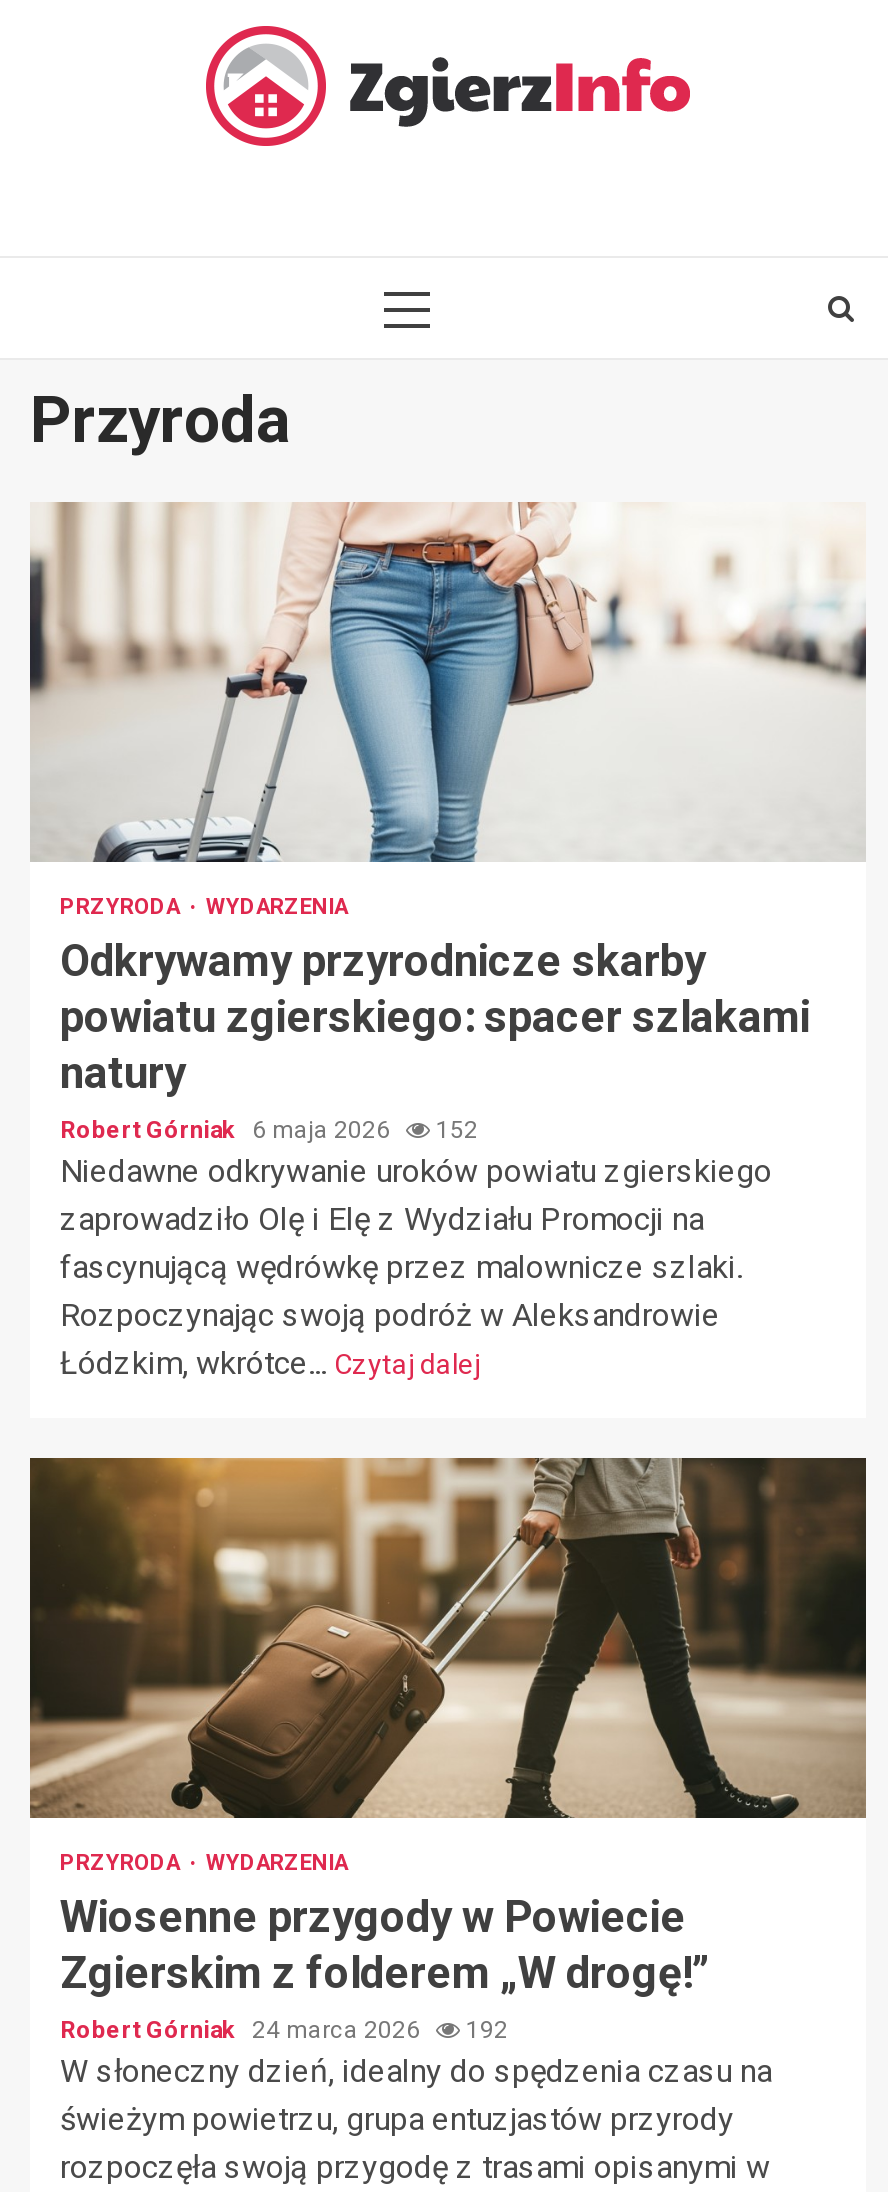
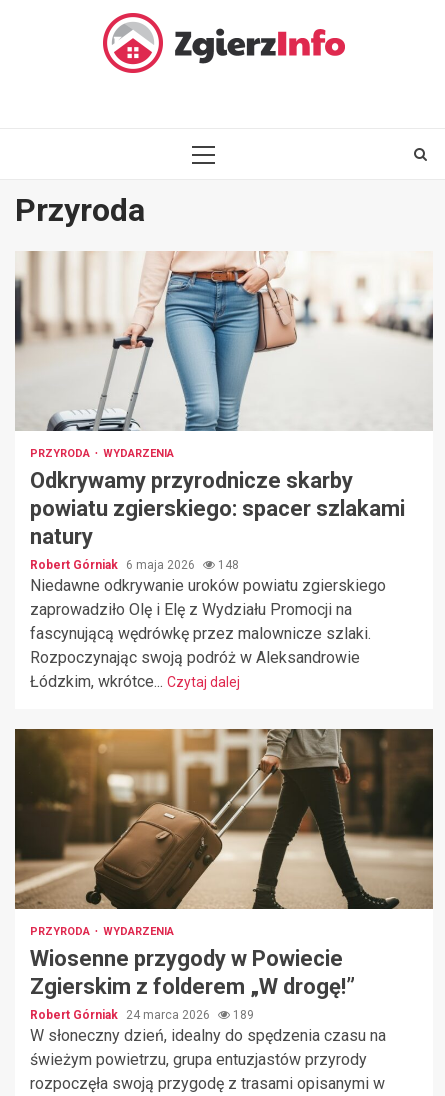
[60,1116,478,1144] Robert Górniak 6 maja 2026 152 -> [30,558,239,572] Robert Górniak 6 maja 2026 148
[60,2016,508,2044] Robert Górniak 24 marca 2026 192 -> [30,1008,254,1022] Robert Górniak 24 marca 2026 189

